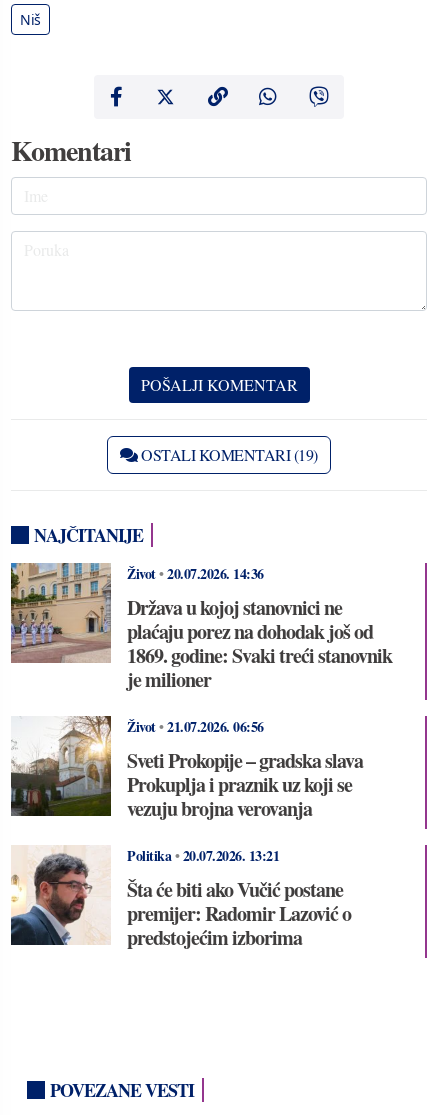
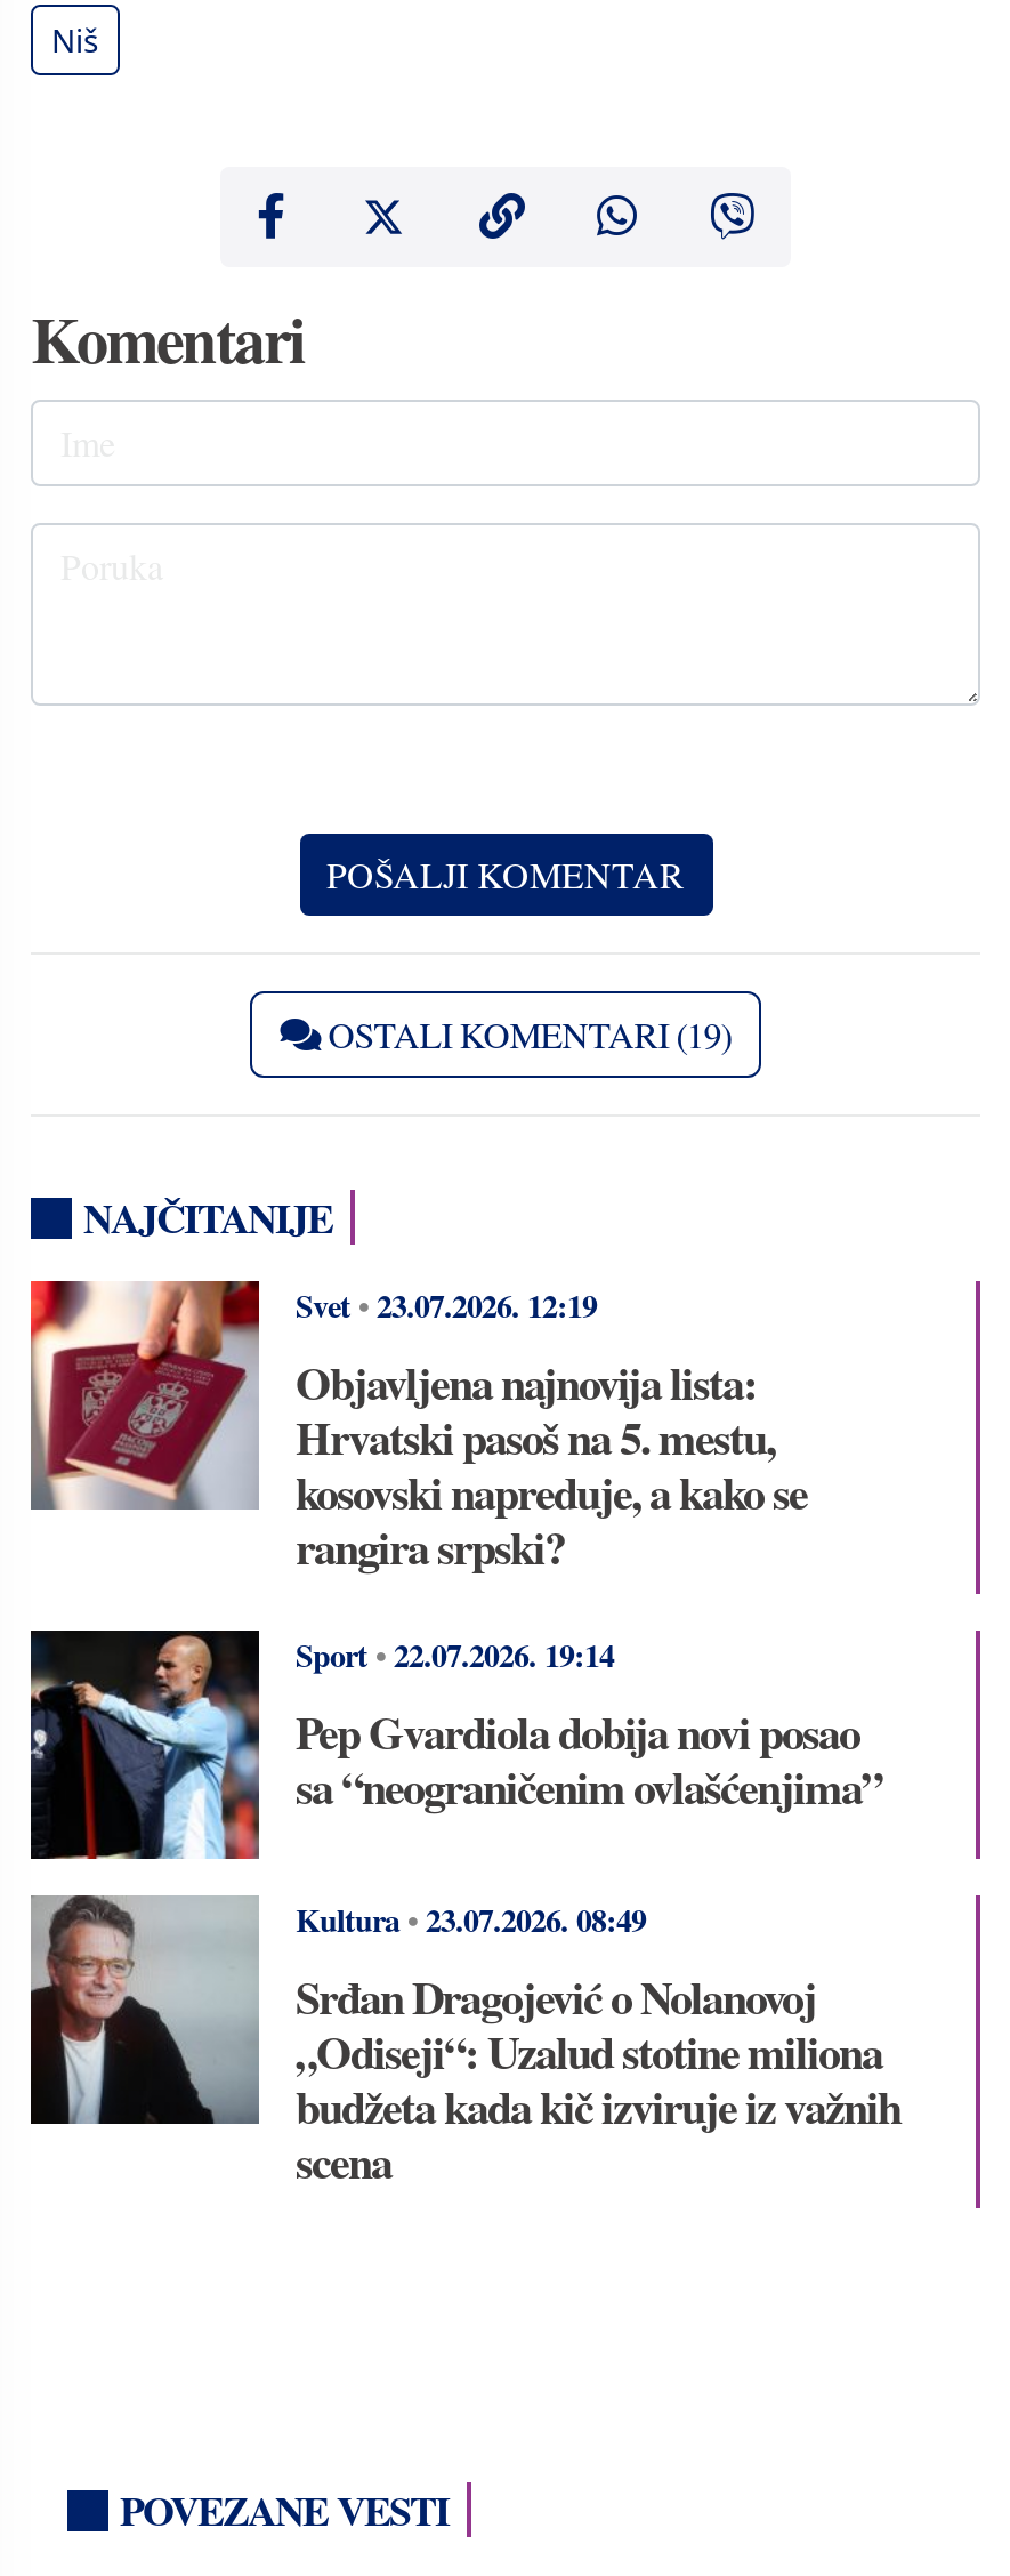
[10,562,392,694] [image] | Život •20.07.2026. 14:36 | Država u kojoj stanovnici ne | plaćaju porez na dohodak još od | 1869. godine: Svaki treći stanovnik | je milioner -> [29,1279,807,1581] [image] | Svet •23.07.2026. 12:19 | Objavljena najnovija lista: | Hrvatski pasoš na 5. mestu, | kosovski napreduje, a kako se | rangira srpski?
[10,715,363,823] [image] | Život • 21.07.2026. 06:56 | Sveti Prokopije – gradska slava | Prokuplja i praznik uz koji se | vezuju brojna verovanja -> [29,1628,882,1861] [image] | Sport •22.07.2026. 19:14 | Pep Gvardiola dobija novi posao | sa “neograničenim ovlašćenjima”
[10,832,351,952] [image] | Politika • 20.07.2026. 13:21 | Šta će biti ako Vučić postane | premijer: Radomir Lazović o | predstojećim izborima -> [29,1893,900,2195] [image] | Kultura •23.07.2026. 08:49 | Srđan Dragojević o Nolanovoj | „Odiseji“: Uzalud stotine miliona | budžeta kada kič izviruje iz važnih | scena

